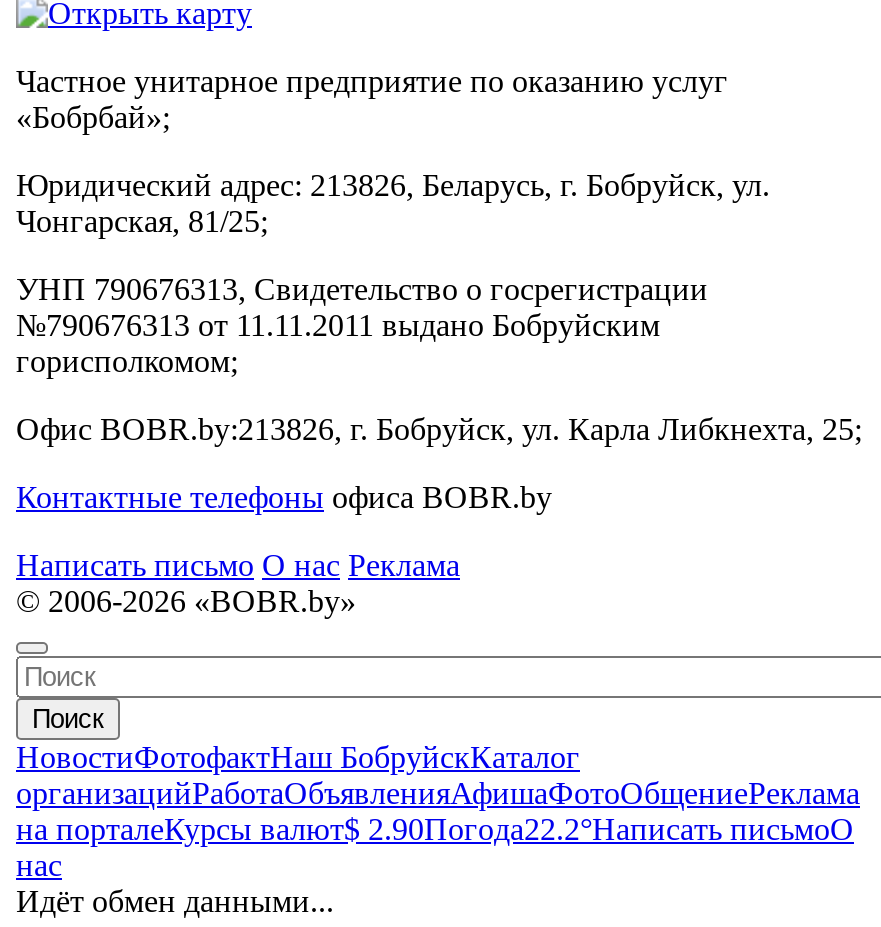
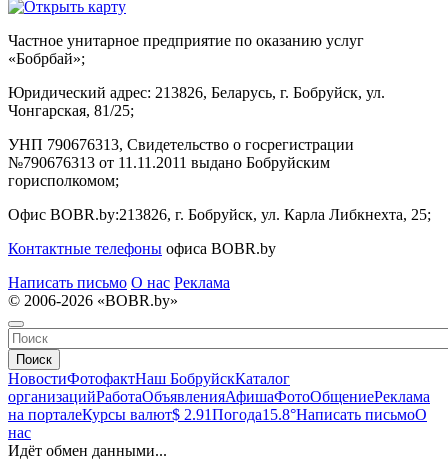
[16,812,854,846] на порталеКурсы валют$ 2.90Погода22.2°Написать письмоО -> [8,406,427,423] на порталеКурсы валют$ 2.91Погода15.8°Написать письмоО

